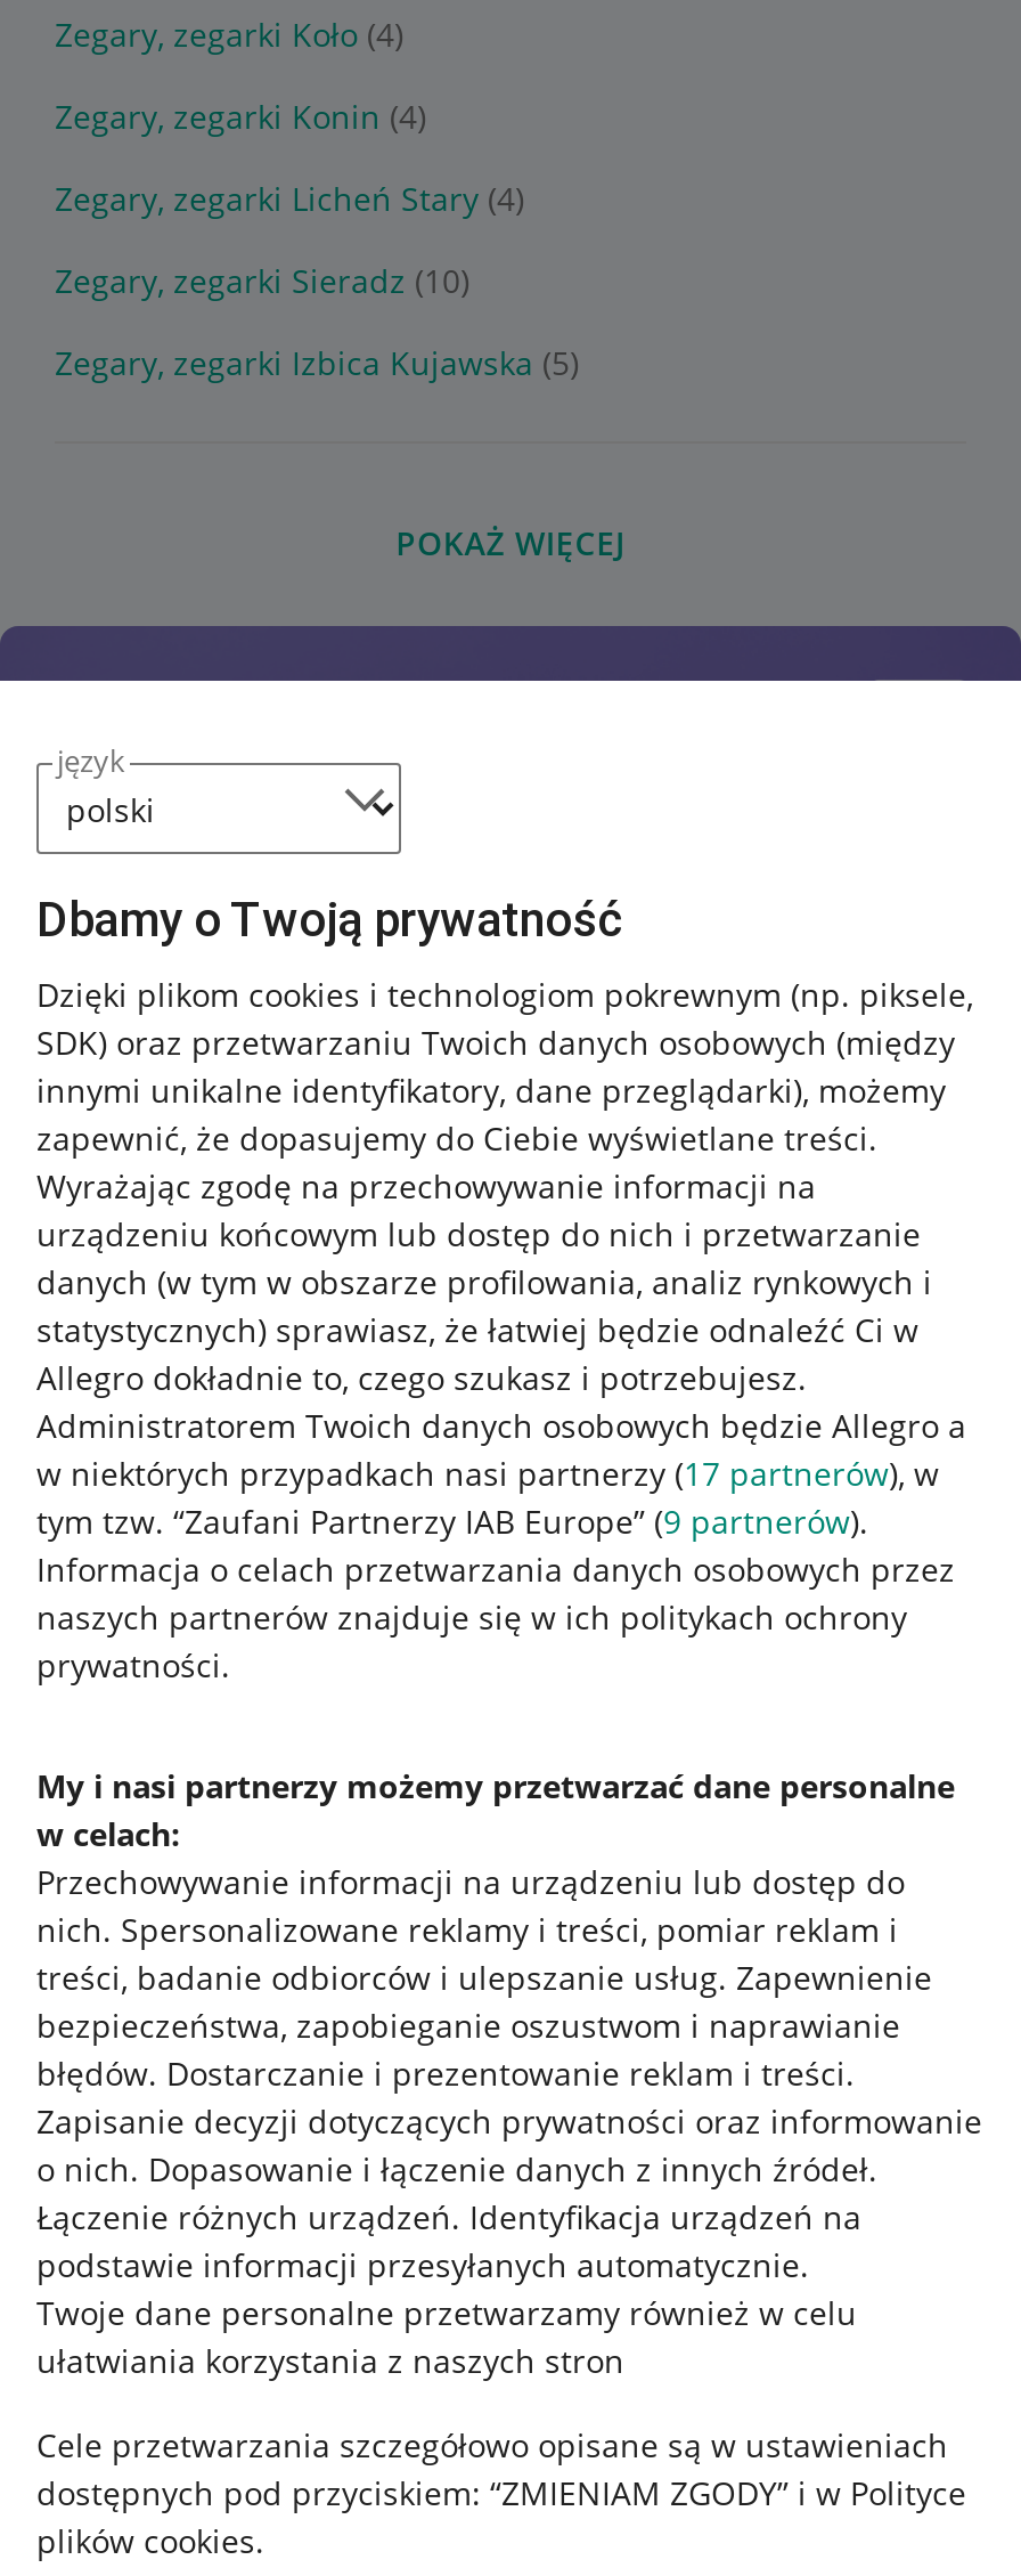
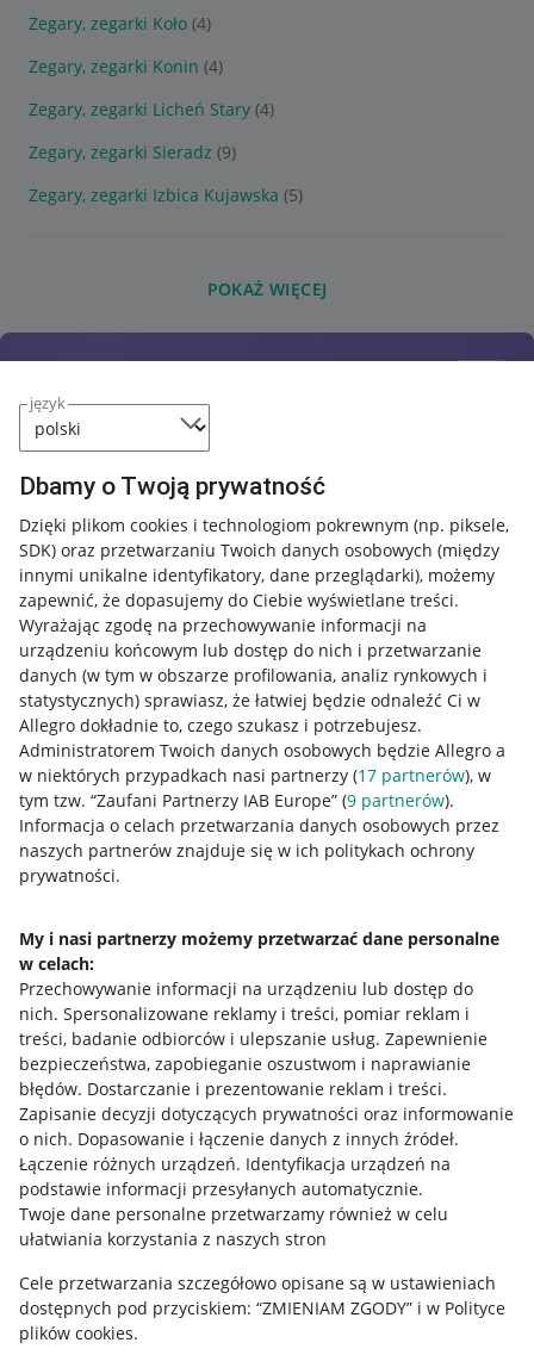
[55,259,469,302] Zegary, zegarki Sieradz (10) -> [29,141,236,163] Zegary, zegarki Sieradz (9)

